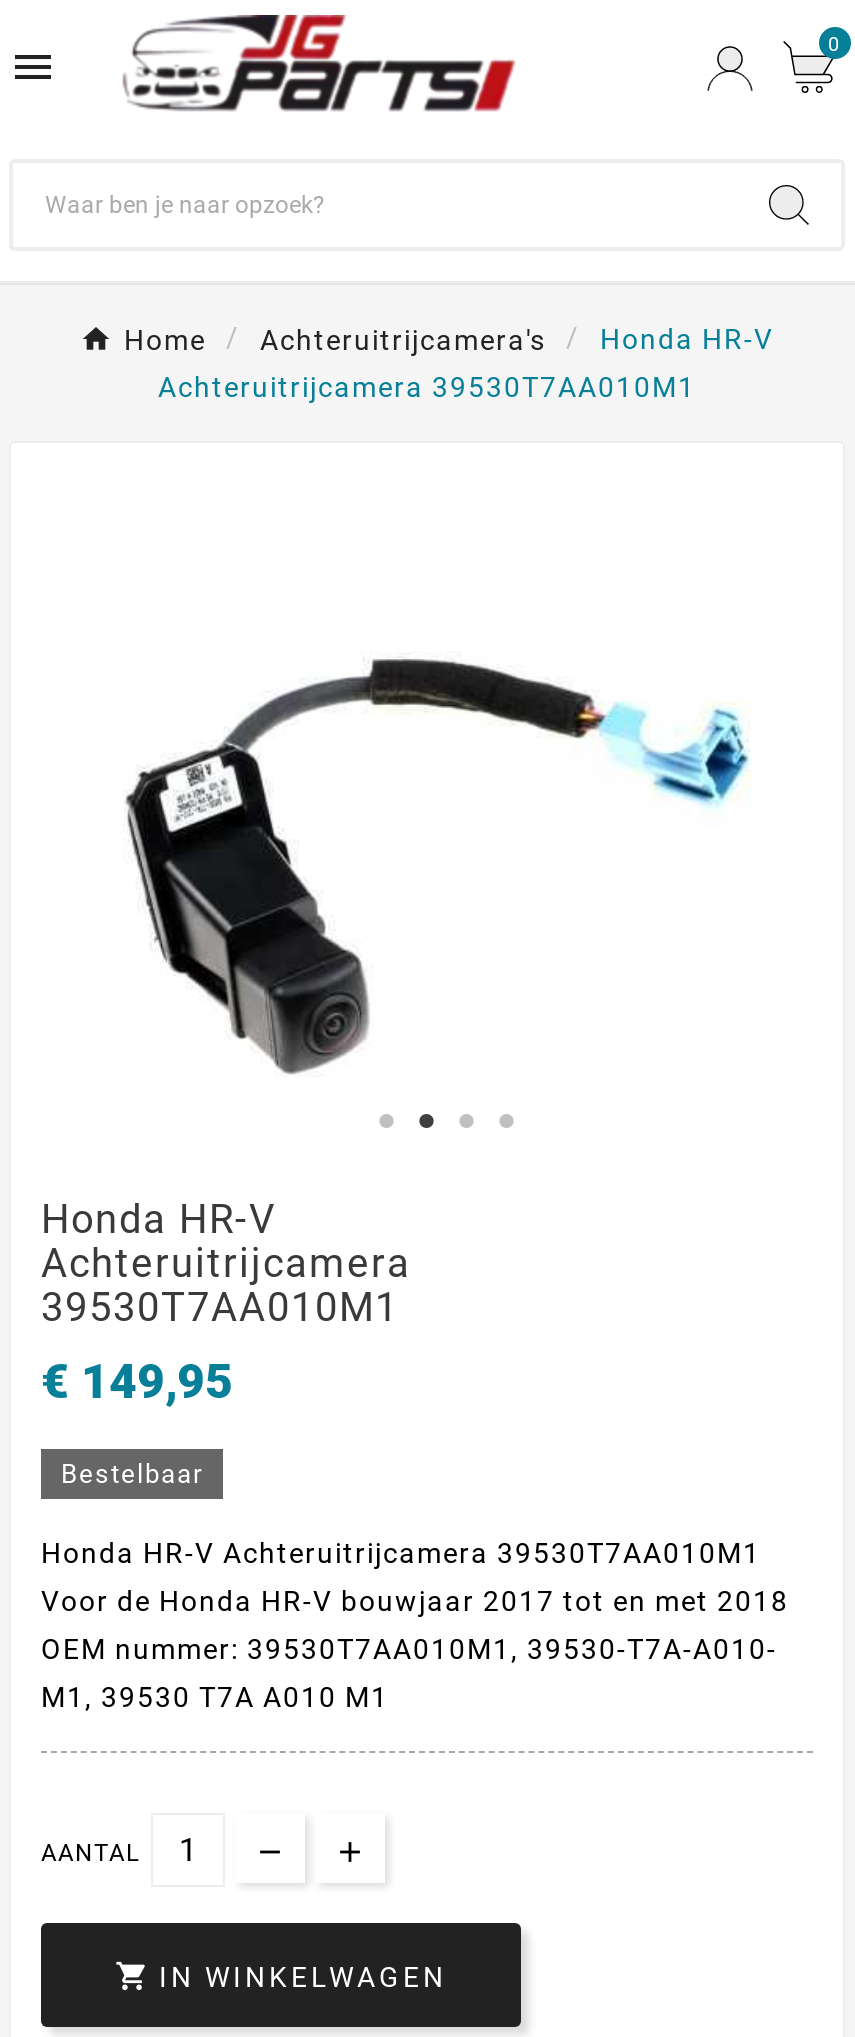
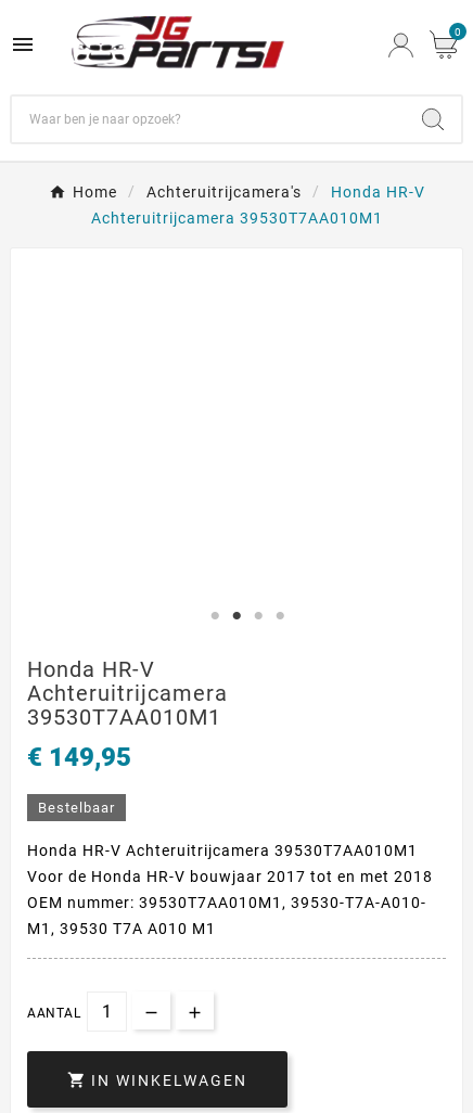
[125,657,749,1075] [image] -> none

